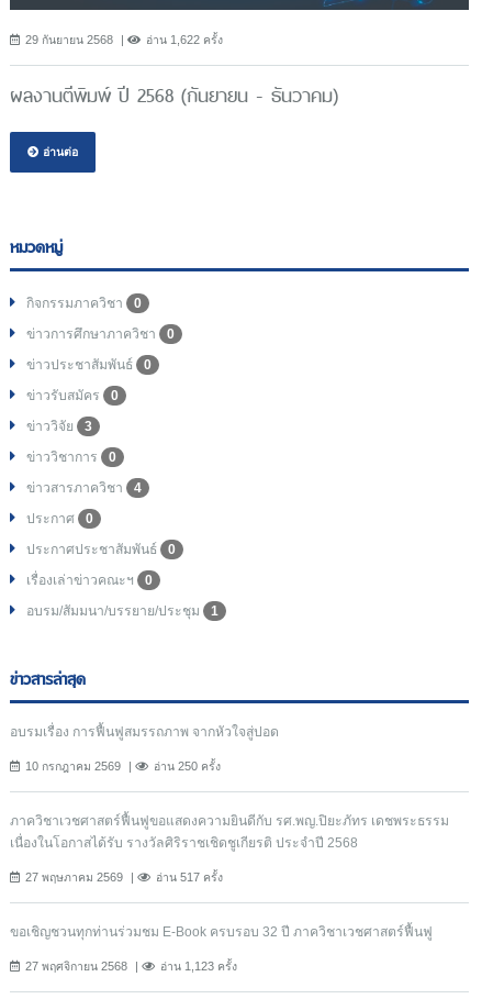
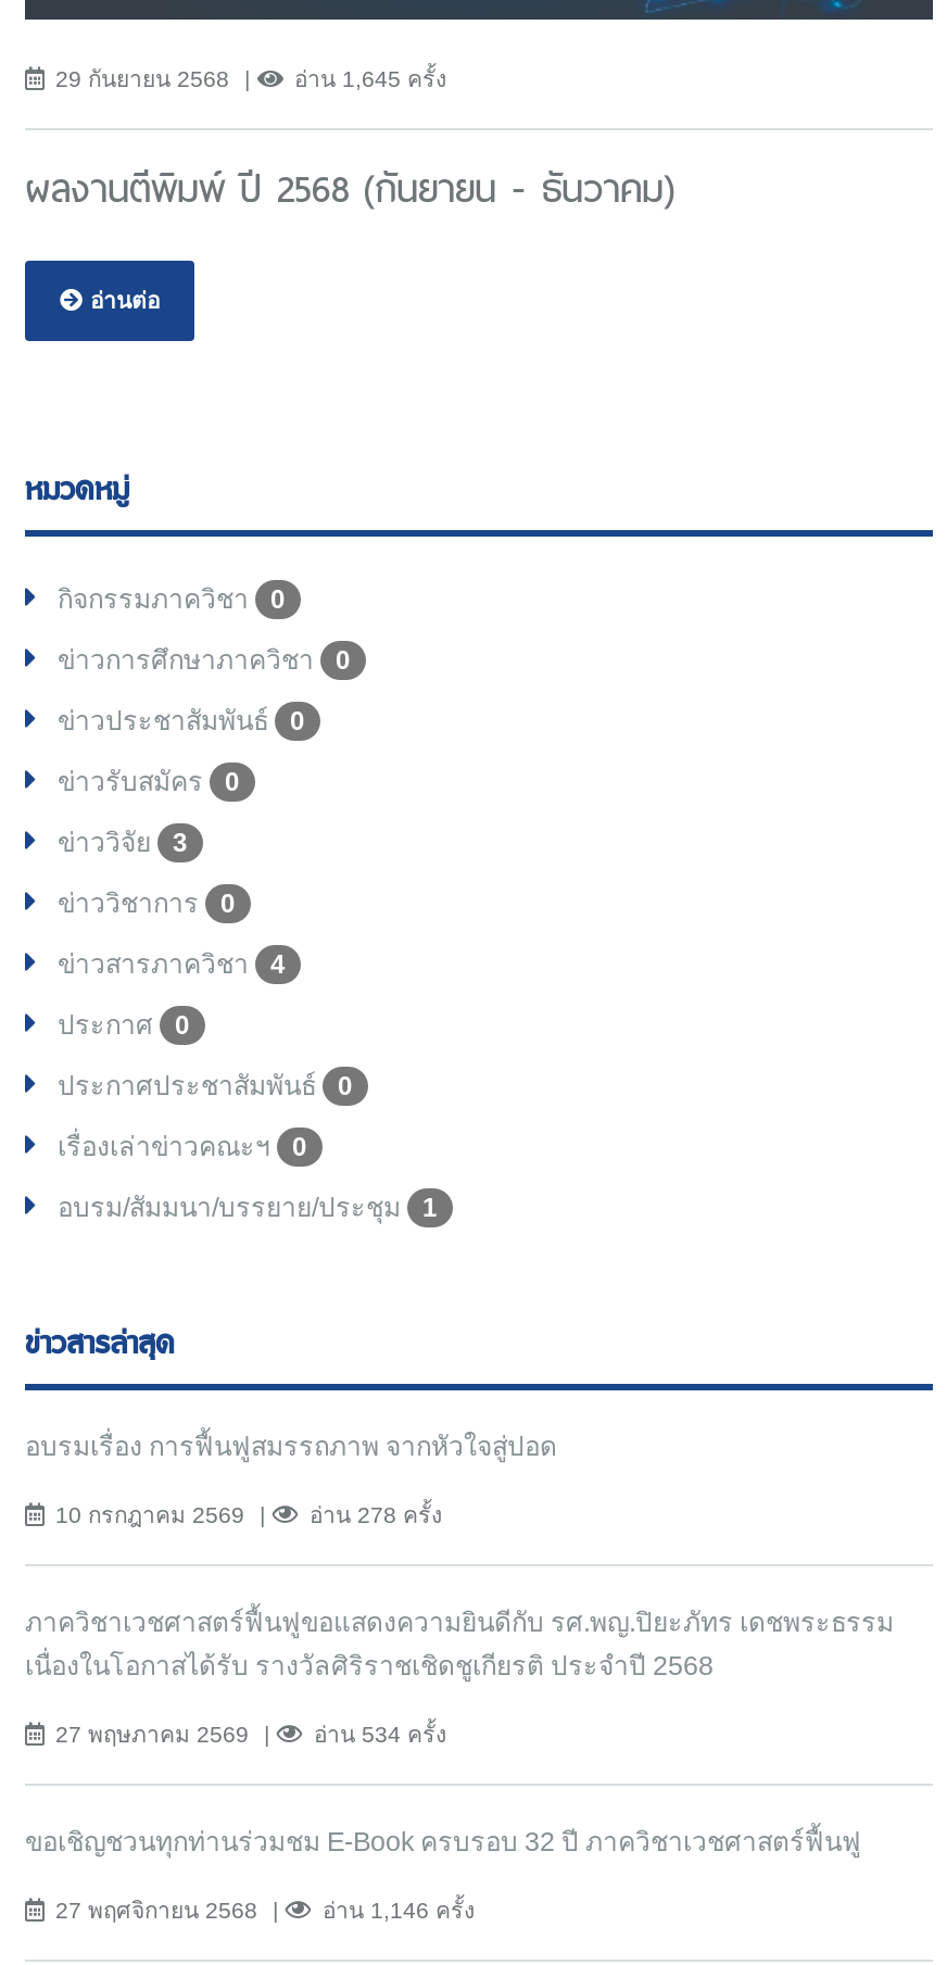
[146,33,223,47] อ่าน 1,622 ครั้ง -> [294,66,446,92] อ่าน 1,645 ครั้ง
[154,760,221,773] อ่าน 250 ครั้ง -> [310,1502,442,1528] อ่าน 278 ครั้ง
[156,871,223,884] อ่าน 517 ครั้ง -> [314,1721,446,1748] อ่าน 534 ครั้ง
[160,960,237,973] อ่าน 1,123 ครั้ง -> [323,1897,475,1924] อ่าน 1,146 ครั้ง

